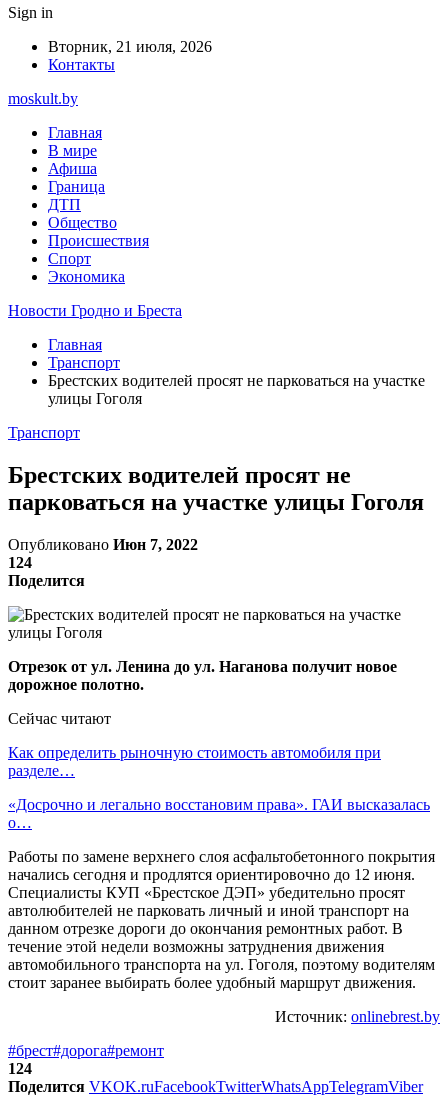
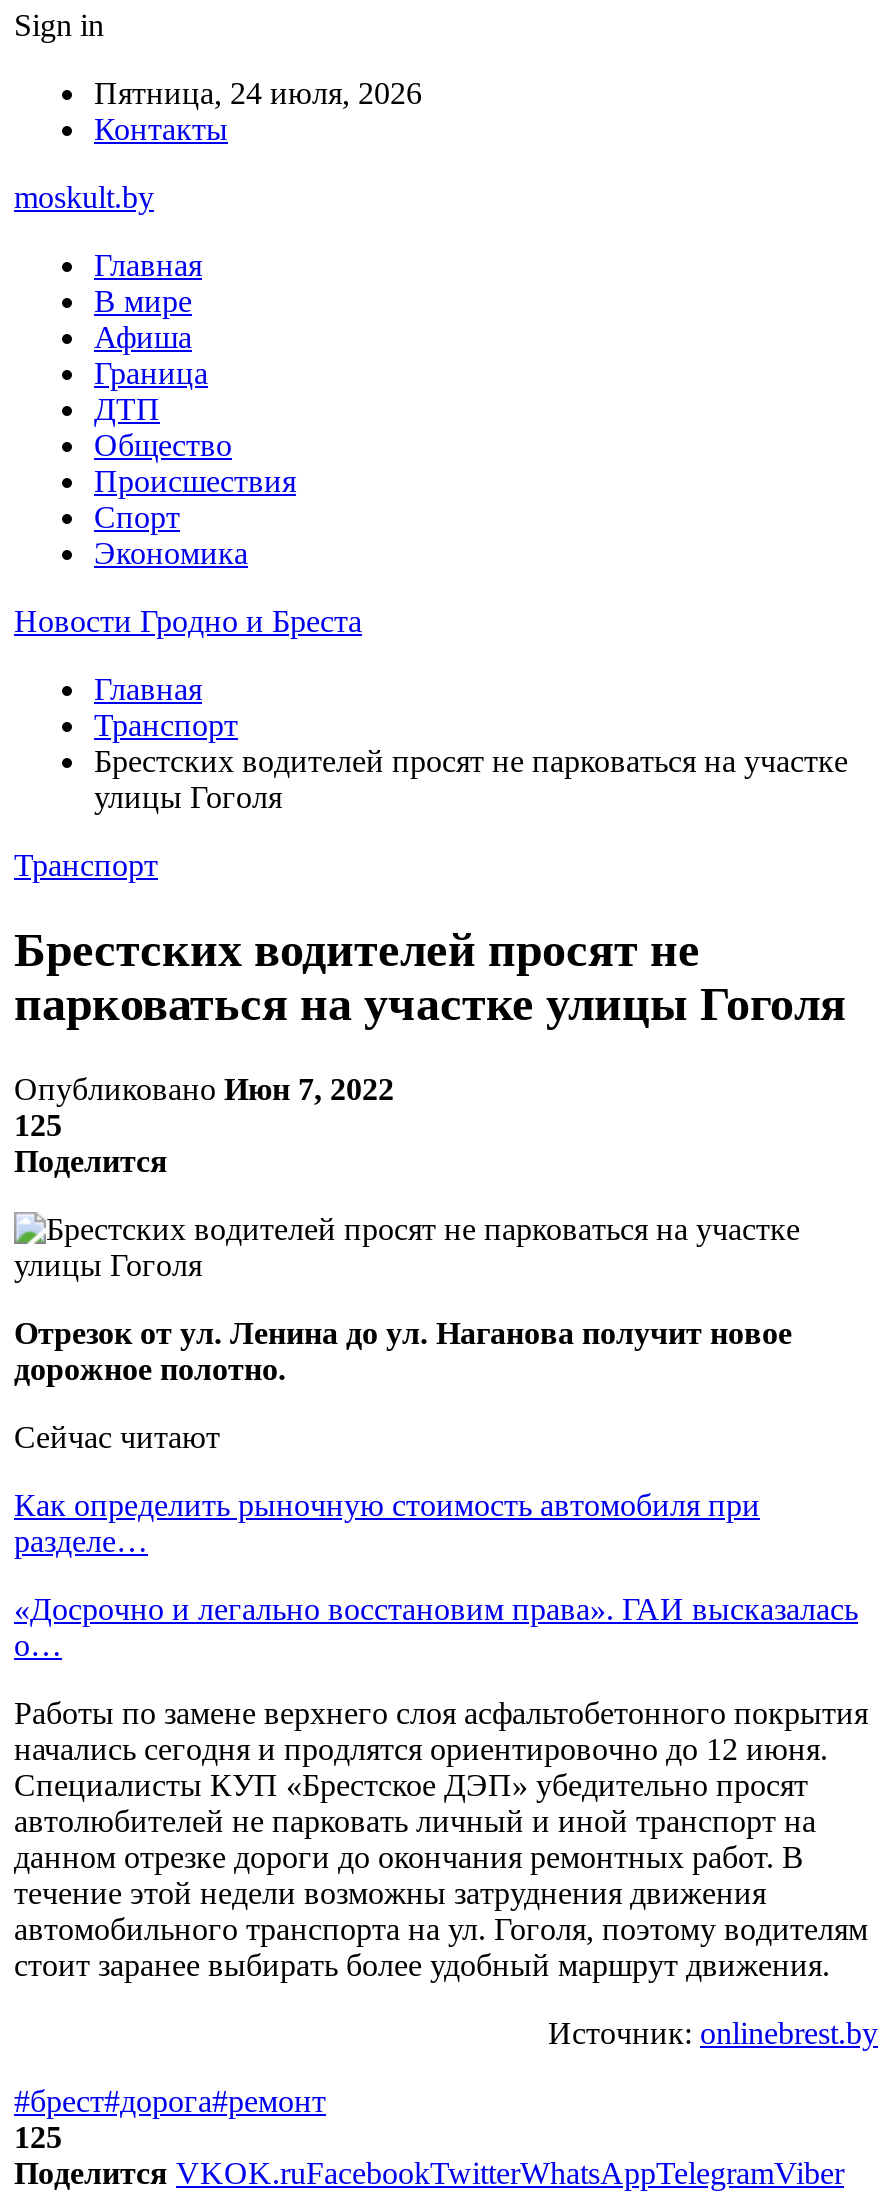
[48,38,212,55] Вторник, 21 июля, 2026 -> [94,76,422,110] Пятница, 24 июля, 2026
[8,554,32,571] 124 -> [14,1108,62,1142] 125
[8,1060,32,1077] 124 -> [14,2120,62,2154] 125

